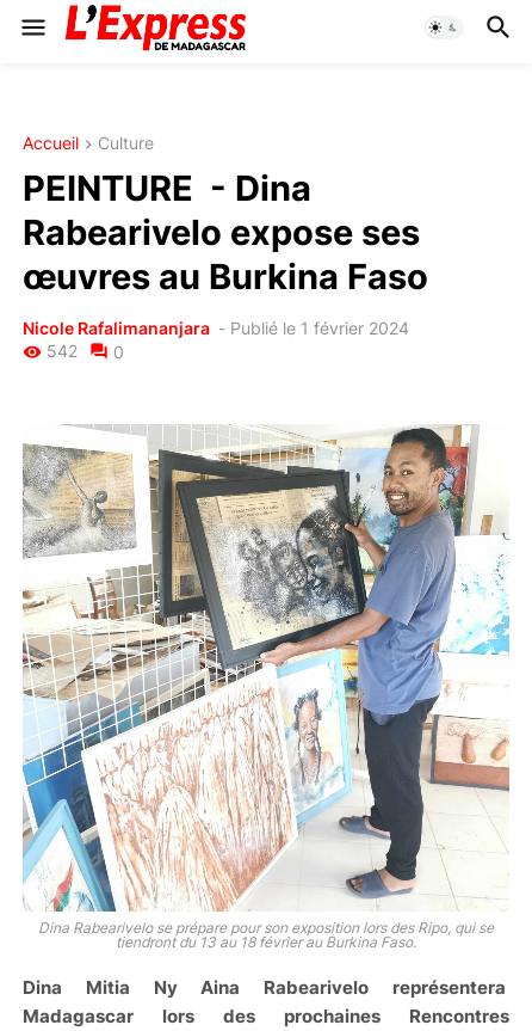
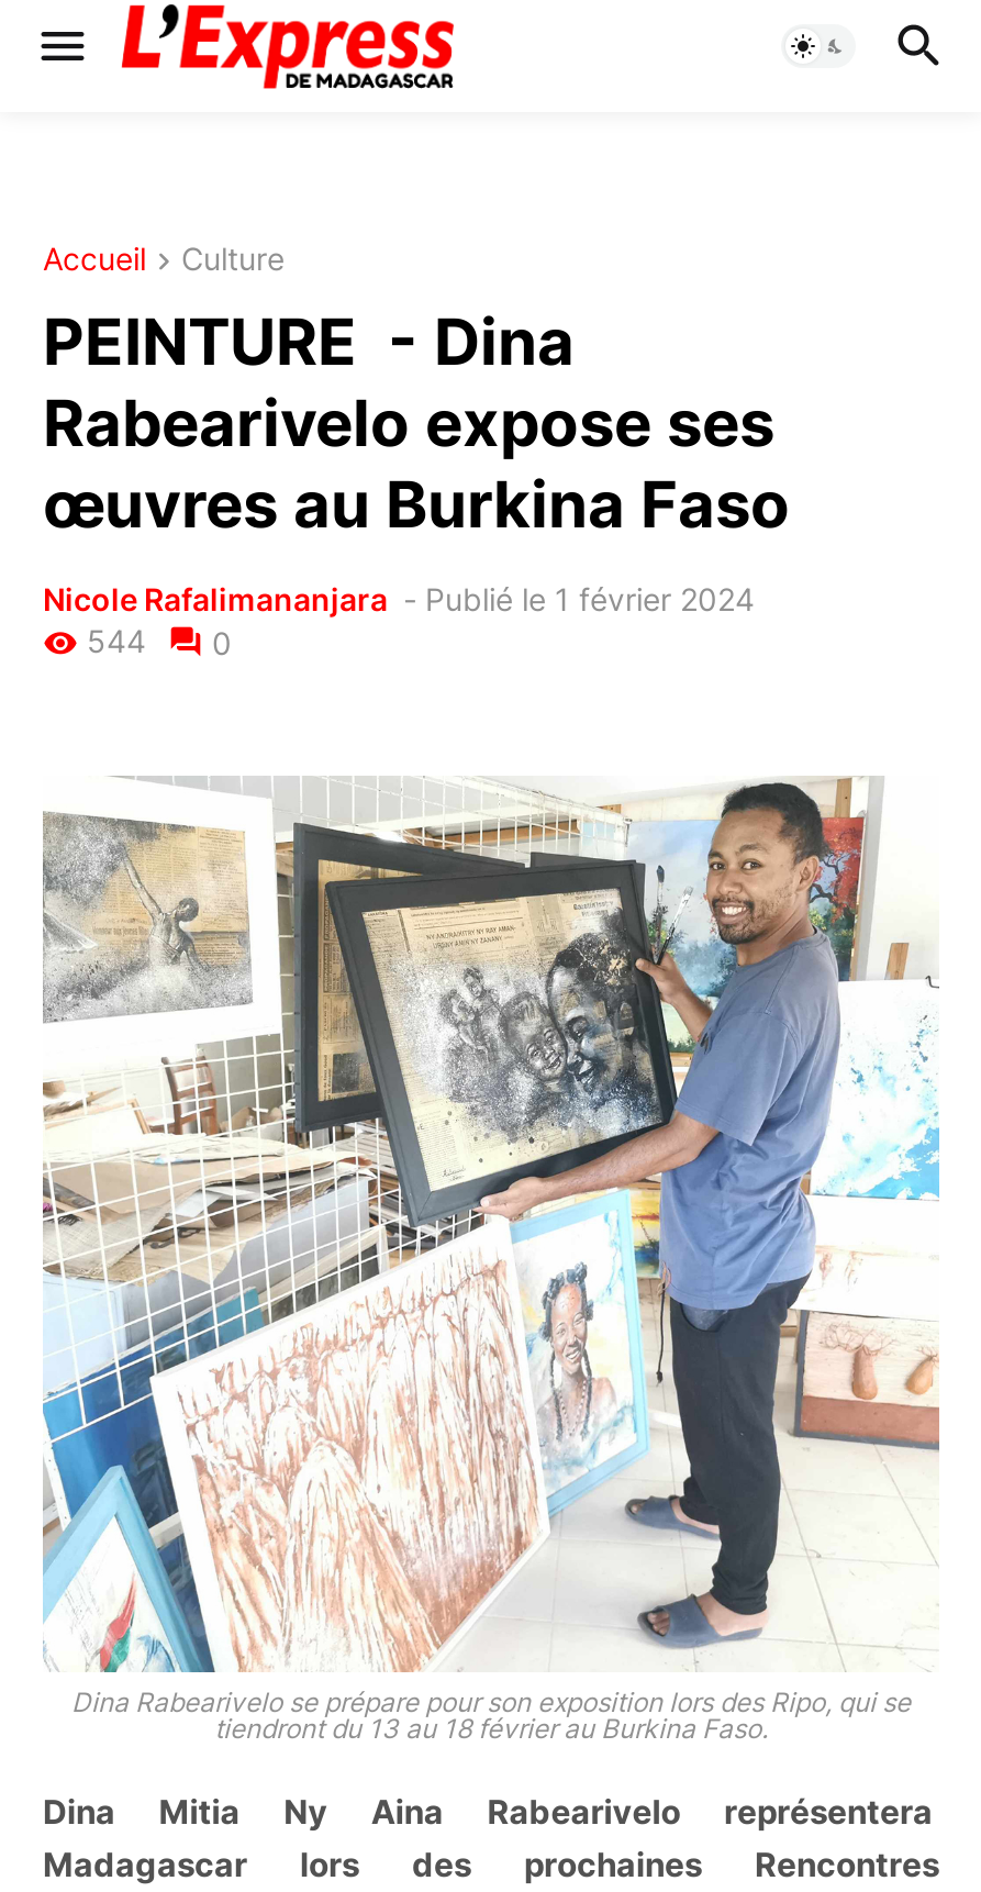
[47,341,124,362] 542 0 -> [87,622,232,661] 544 0

